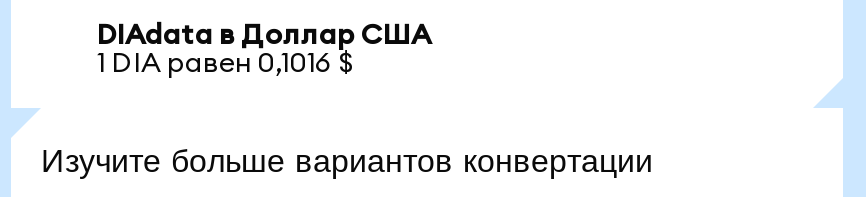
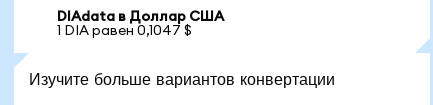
[97,50,355,78] 1 DIA равен 0,1016 $ -> [57,24,192,38] 1 DIA равен 0,1047 $

